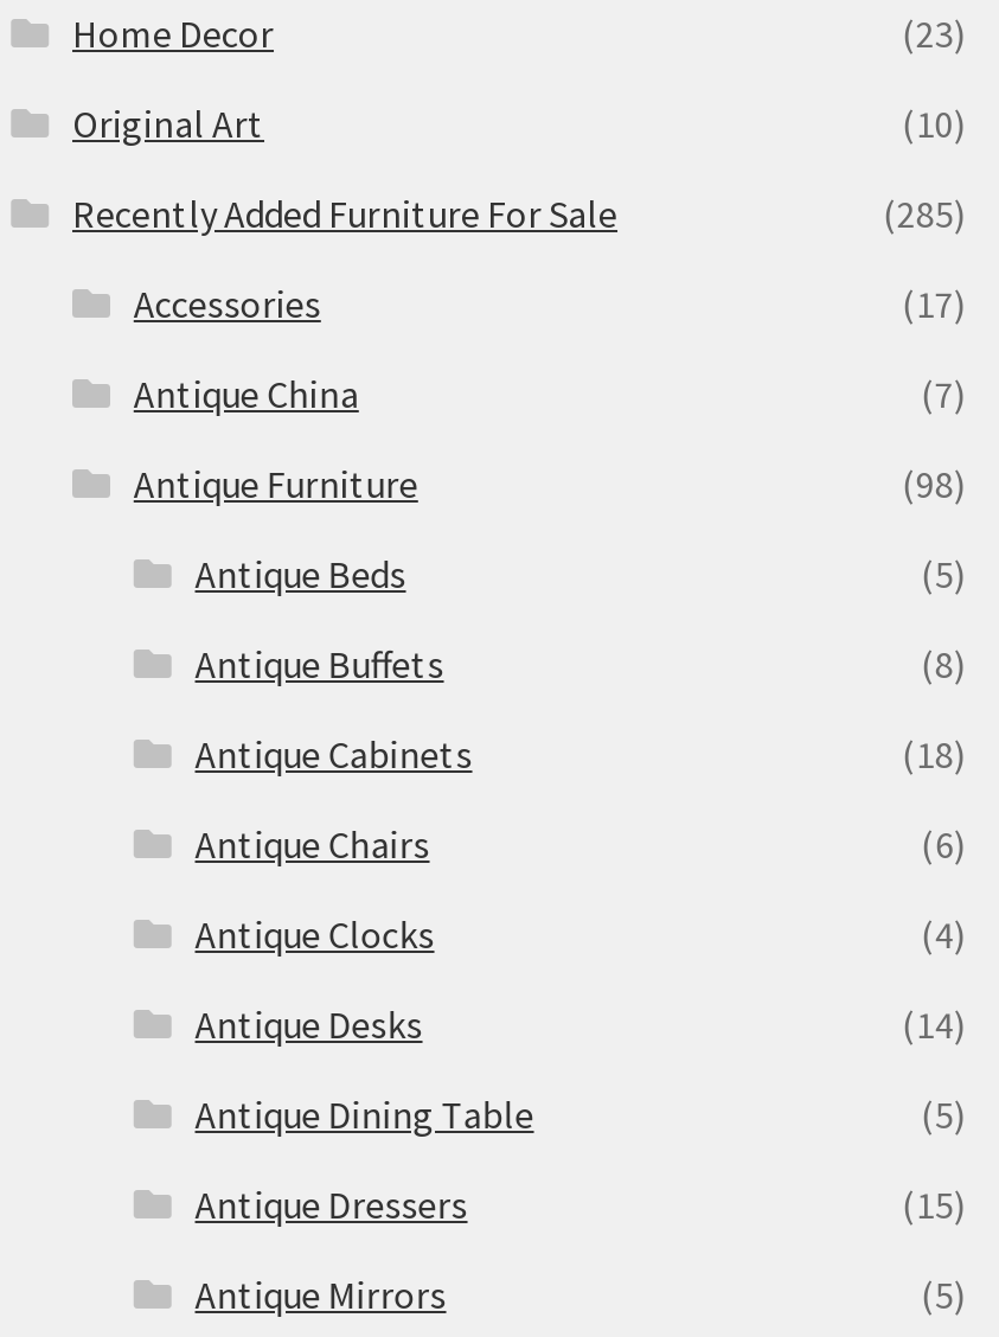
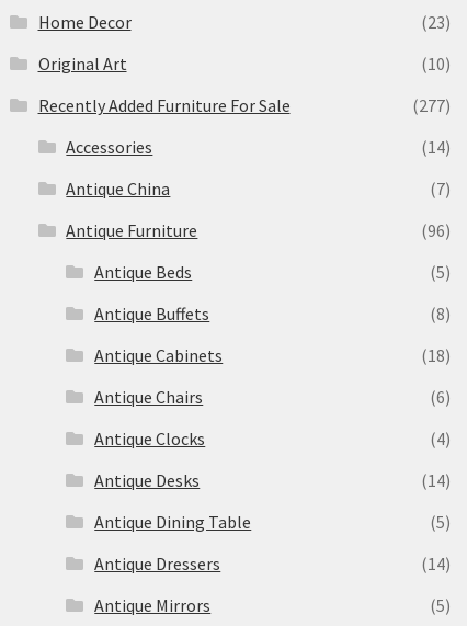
[883,190,966,238] (285) -> [413,95,451,117] (277)
[902,280,966,328] (17) -> [421,136,451,158] (14)
[902,461,966,508] (98) -> [421,220,451,242] (96)
[902,1181,966,1229] (15) -> [421,553,451,575] (14)

